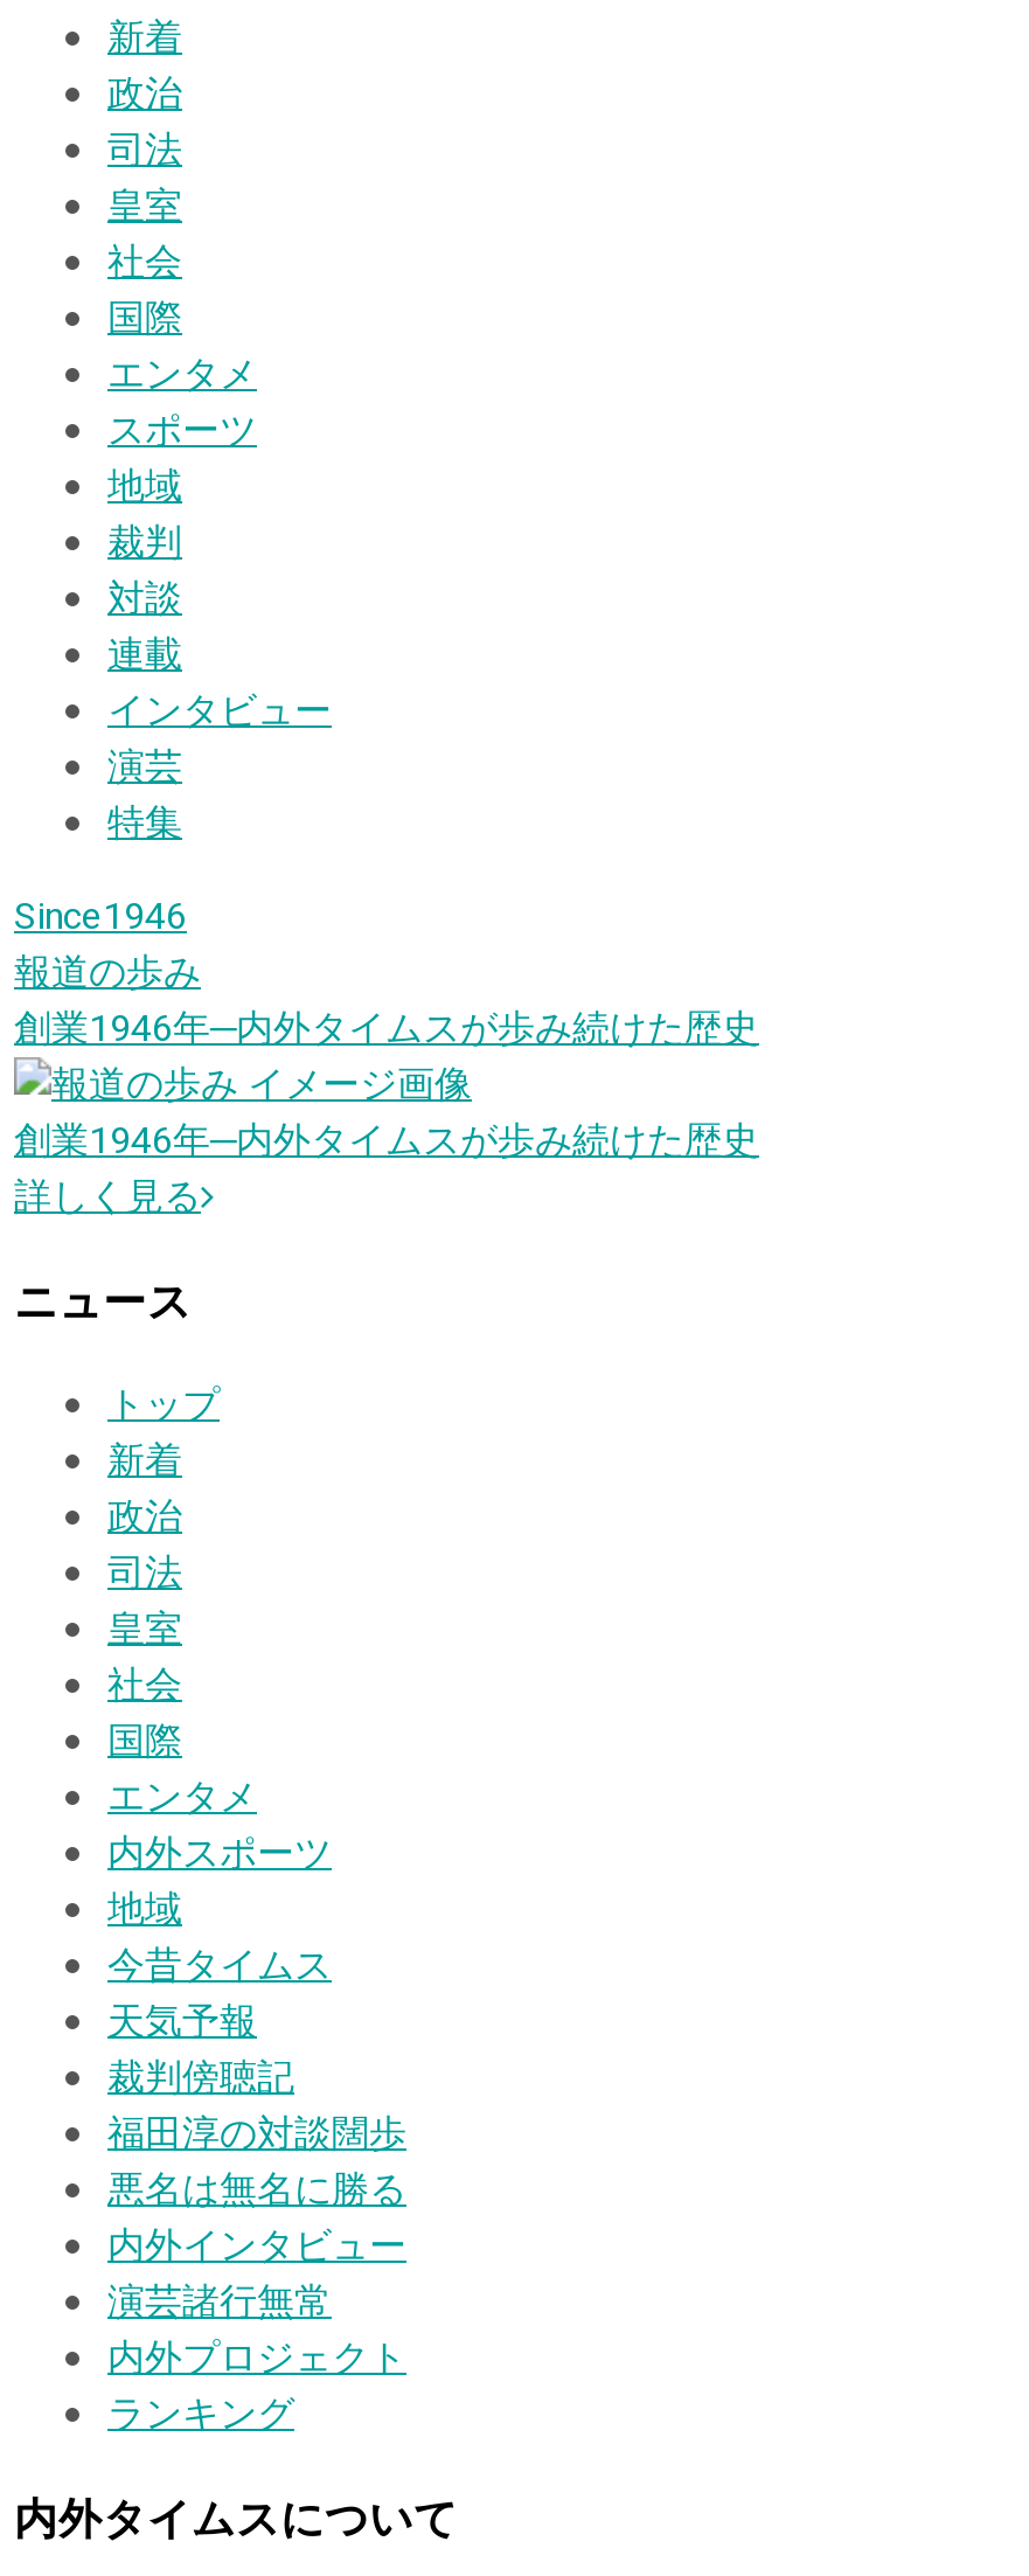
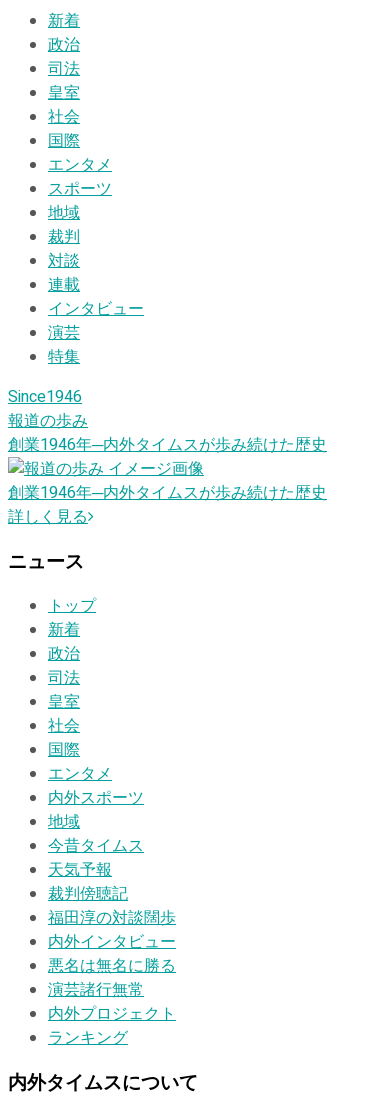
moved [107,2163,406,2219] -> [48,954,176,978]: 悪名は無名に勝る
moved [107,2219,406,2276] -> [48,930,176,954]: 内外インタビュー

